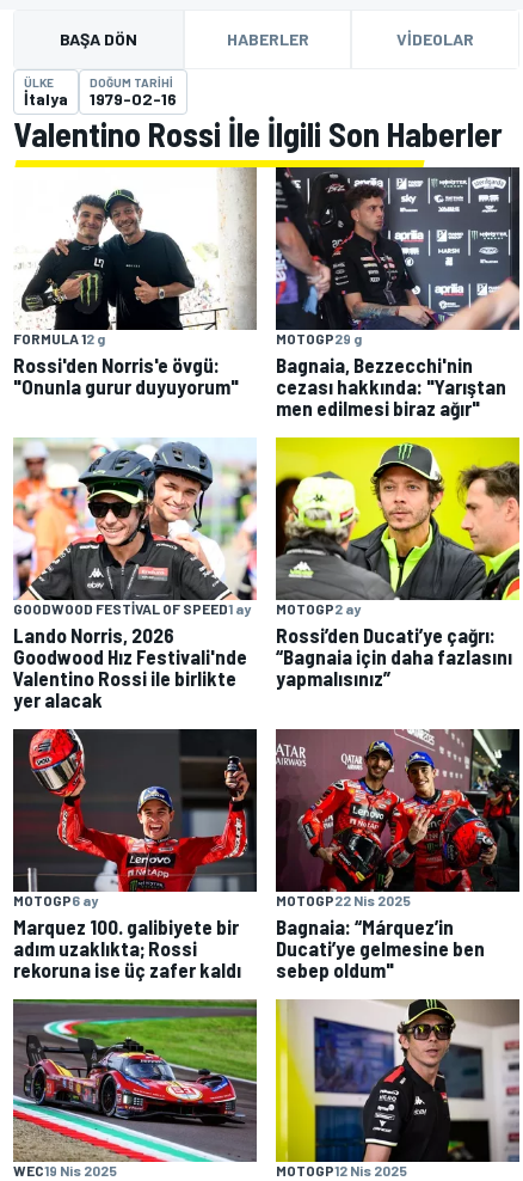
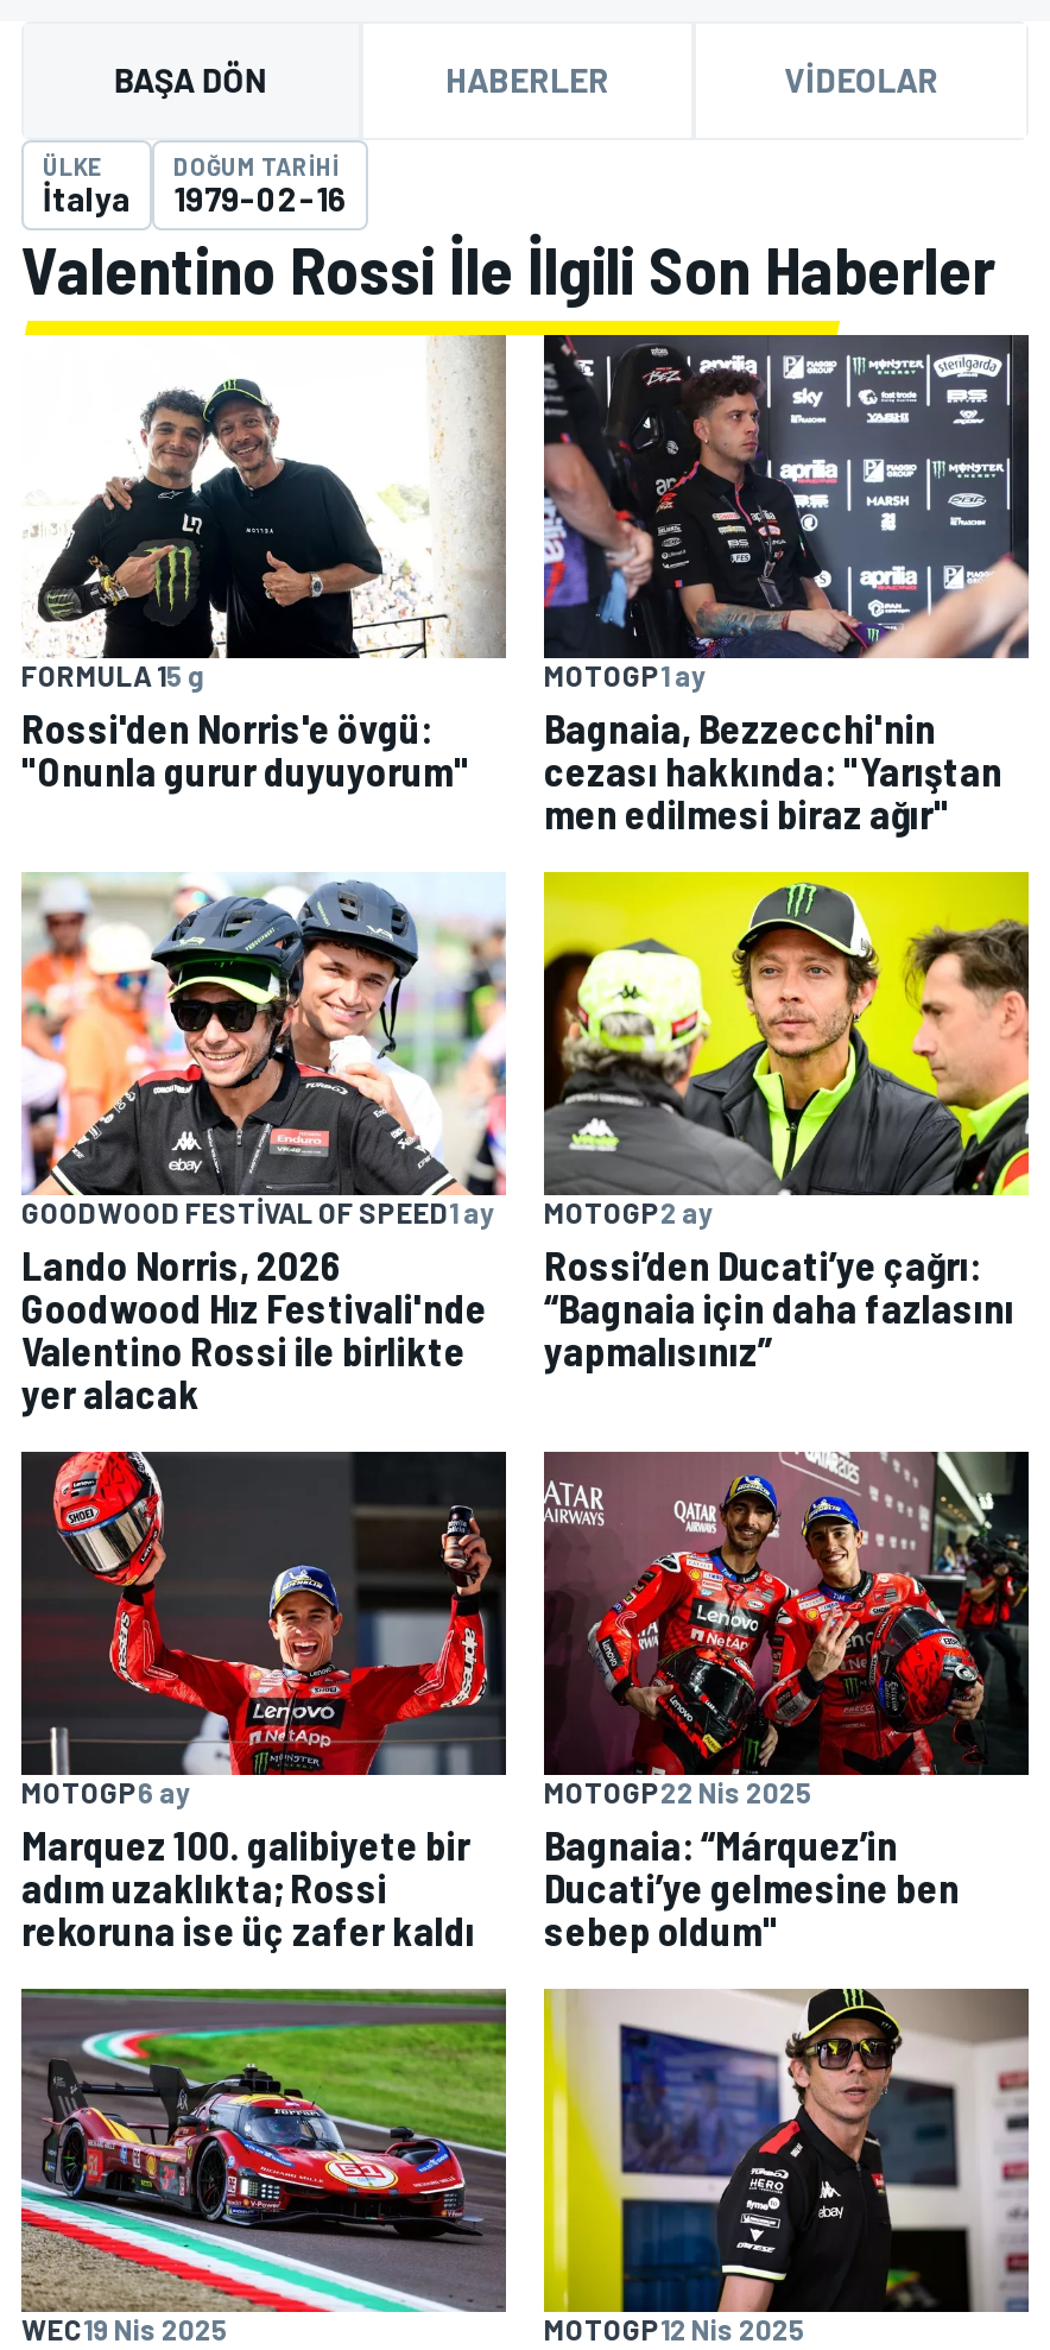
[13,331,105,347] FORMULA 12 g -> [21,659,204,693] FORMULA 15 g
[276,331,362,347] MOTOGP29 g -> [544,658,706,692] MOTOGP1 ay

